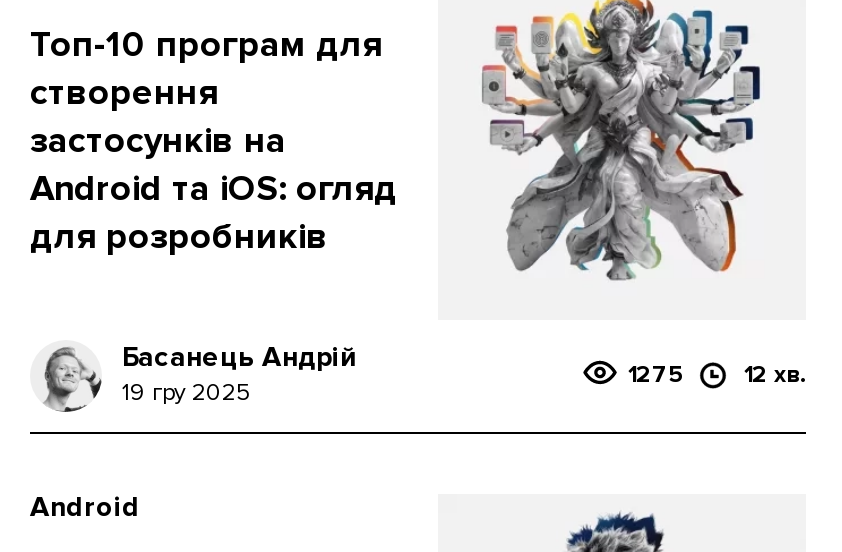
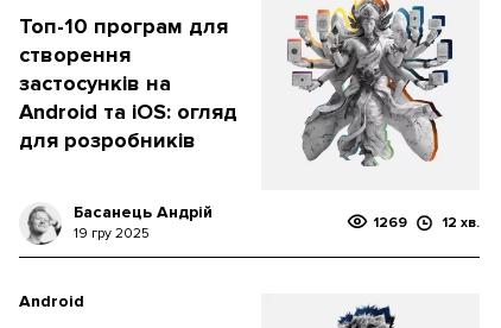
[628,360,806,390] 1275 12 хв. -> [374,214,480,232] 1269 12 хв.

